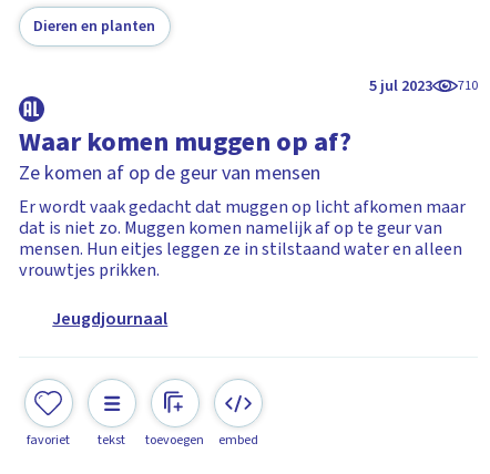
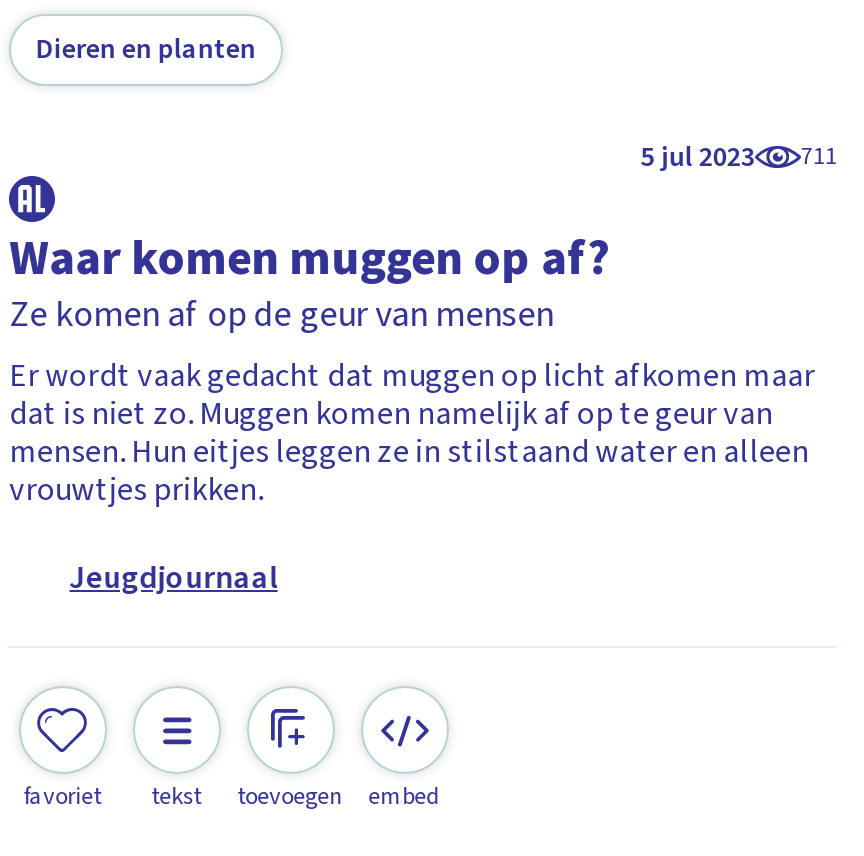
[369,75,478,97] 5 jul 2023 710 -> [641,137,837,177] 5 jul 2023 711

